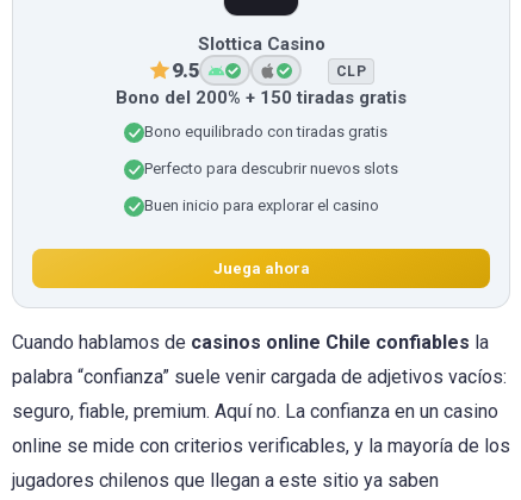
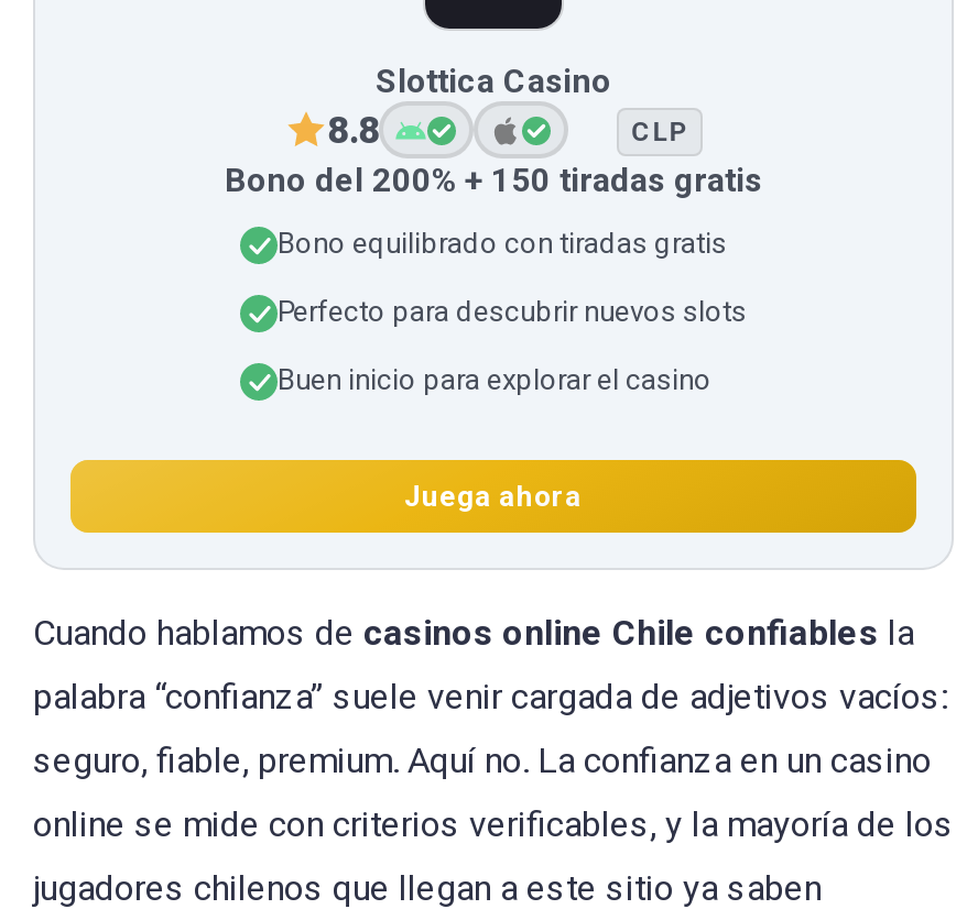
[171,58,199,82] 9.5 -> [328,108,380,152] 8.8

